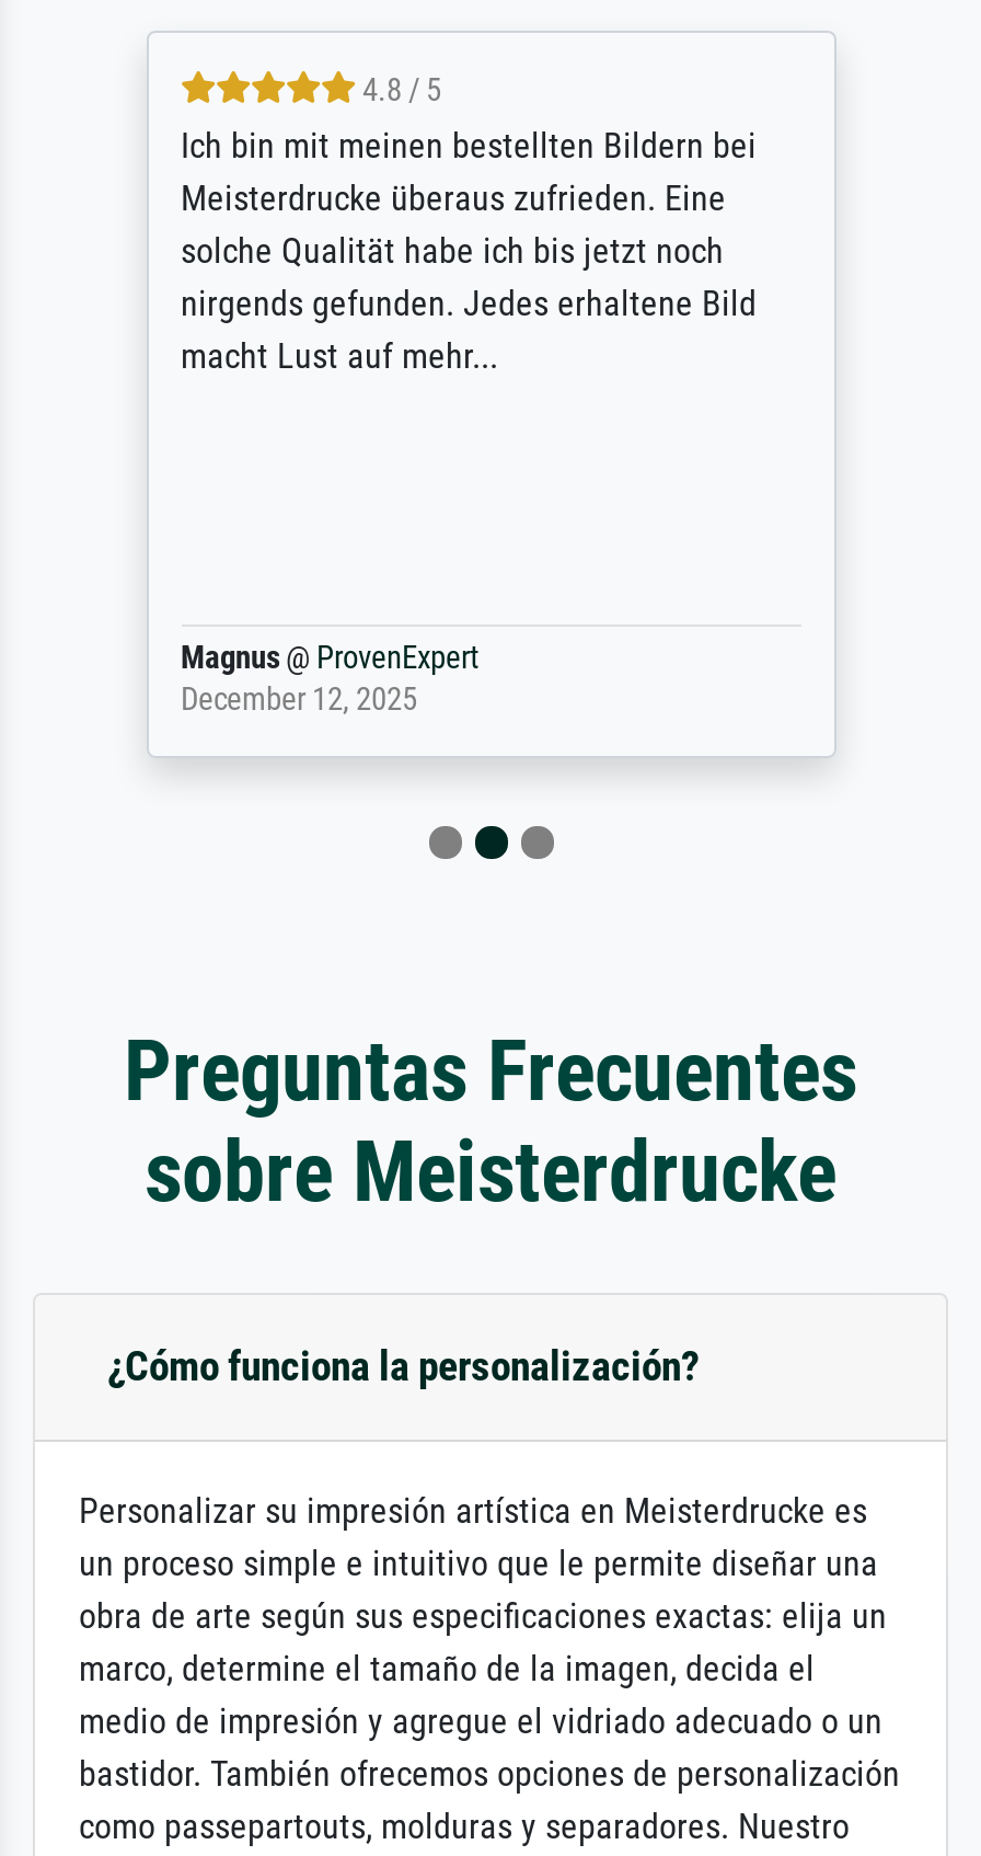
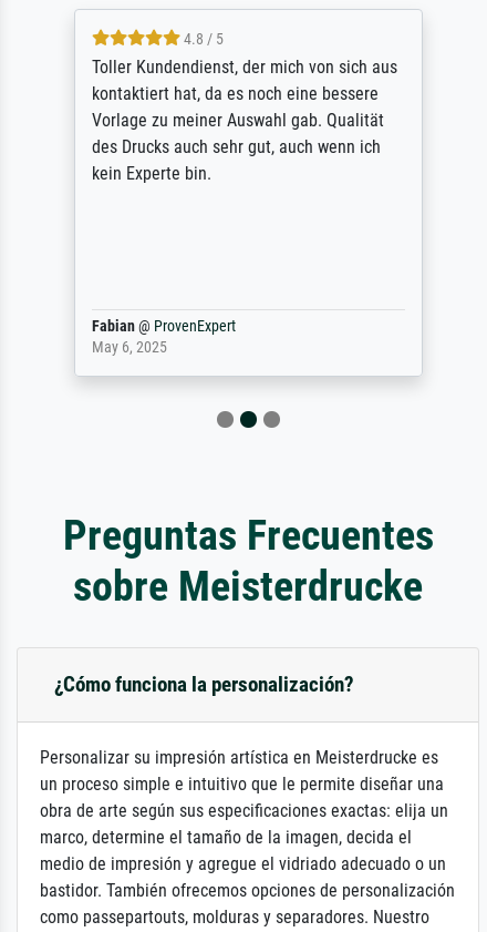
[181,125,757,377] Ich bin mit meinen bestellten Bildern bei | Meisterdrucke überaus zufrieden. Eine | solche Qualität habe ich bis jetzt noch | nirgends gefunden. Jedes erhaltene Bild | macht Lust auf mehr... -> [91,56,397,184] Toller Kundendienst, der mich von sich aus | kontaktiert hat, da es noch eine bessere | Vorlage zu meiner Auswahl gab. Qualität | des Drucks auch sehr gut, auch wenn ich | kein Experte bin.
[181,640,478,719] Magnus @ ProvenExpert | December 12, 2025 -> [91,317,235,357] Fabian @ ProvenExpert | May 6, 2025

